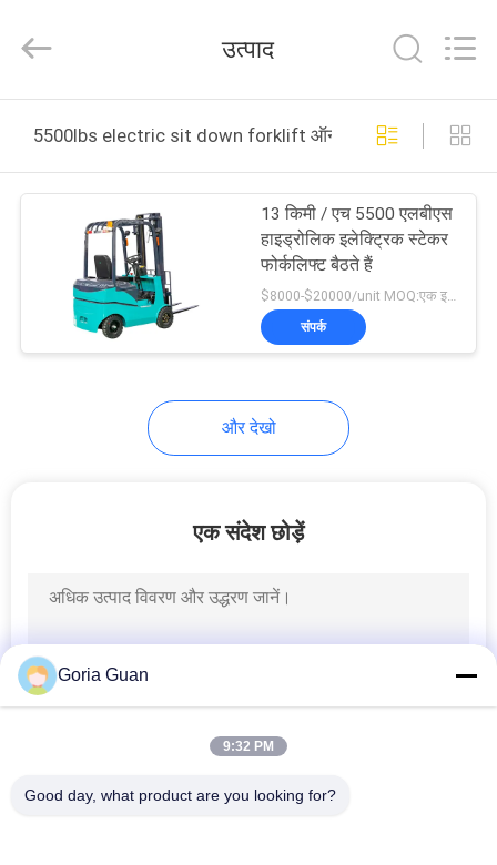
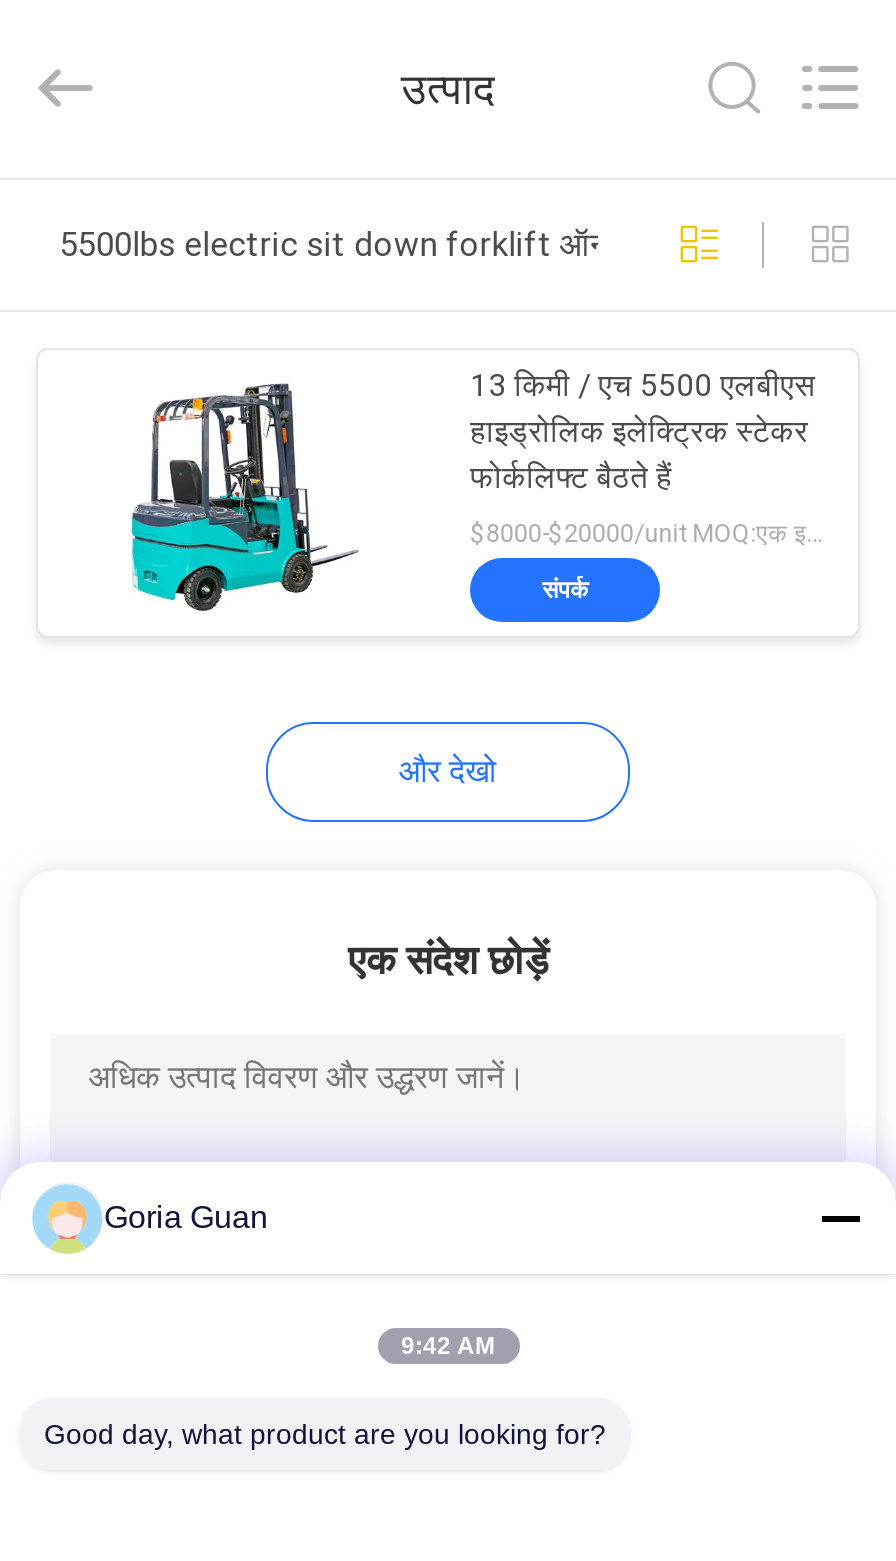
[223,739,274,754] 9:32 PM -> [401,1332,495,1360] 9:42 AM

